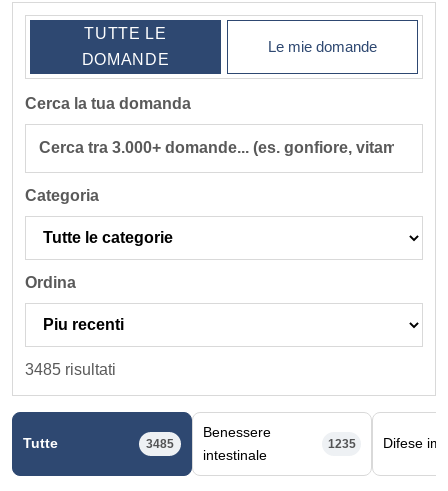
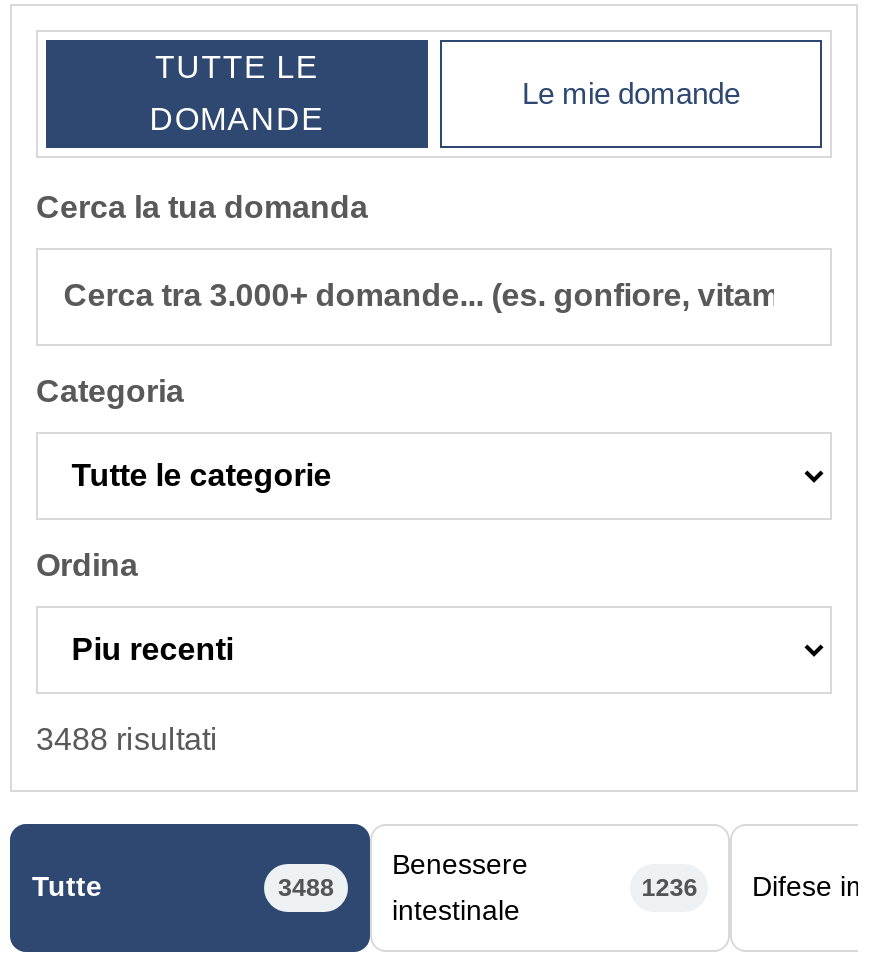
[25,360,116,377] 3485 risultati -> [36,721,218,755] 3488 risultati
[146,436,174,450] 3485 -> [278,873,334,901] 3488
[328,436,356,450] 1235 -> [641,873,697,901] 1236

